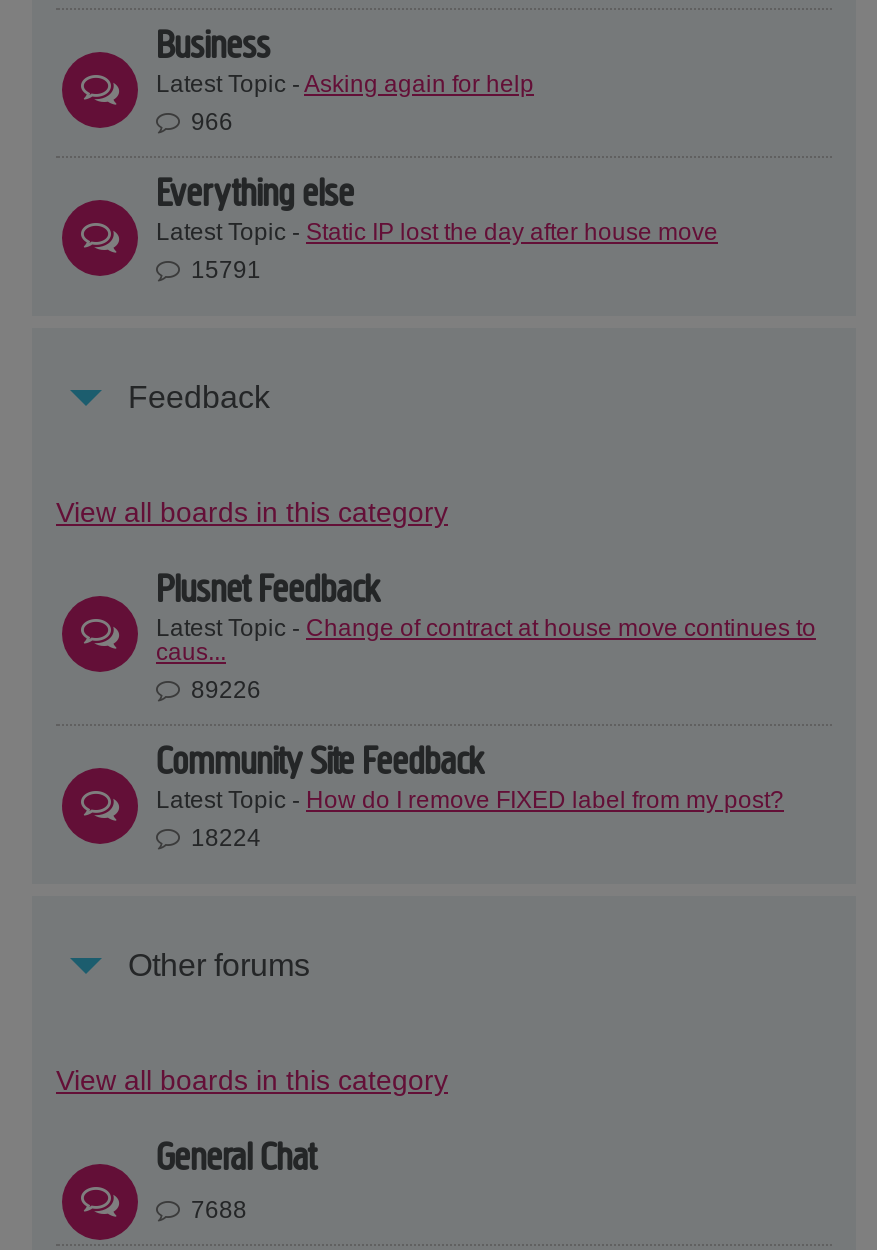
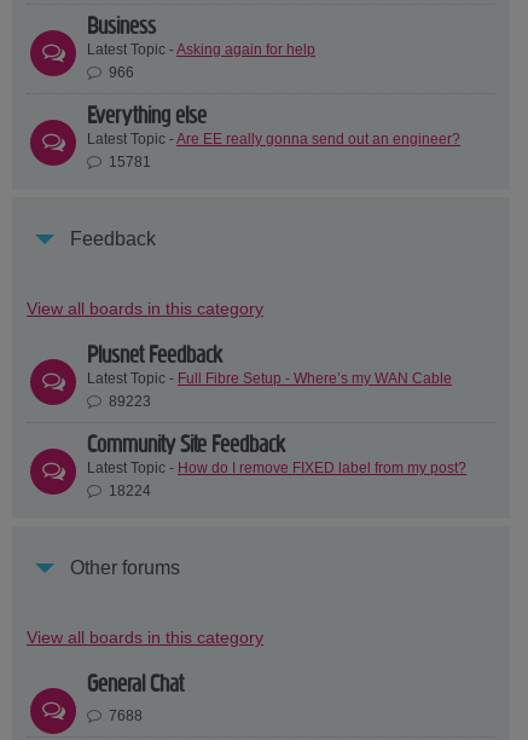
[156,218,718,246] Latest Topic - Static IP lost the day after house move -> [87,131,460,148] Latest Topic - Are EE really gonna send out an engineer?
[191,256,261,284] 15791 -> [108,154,150,170] 15781
[156,614,816,704] Latest Topic - Change of contract at house move continues to | caus... | 89226 -> [87,370,452,410] Latest Topic - Full Fibre Setup - Where’s my WAN Cable | 89223

